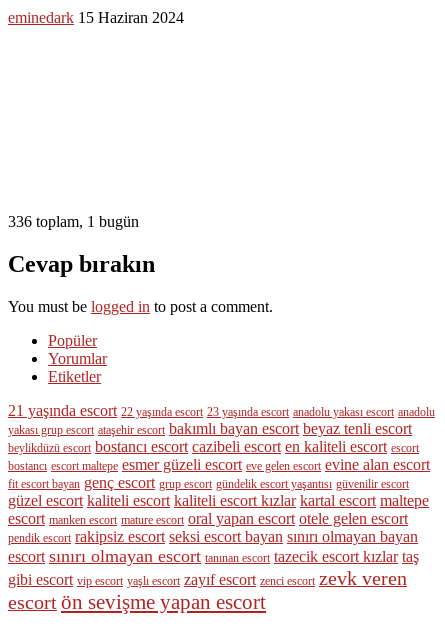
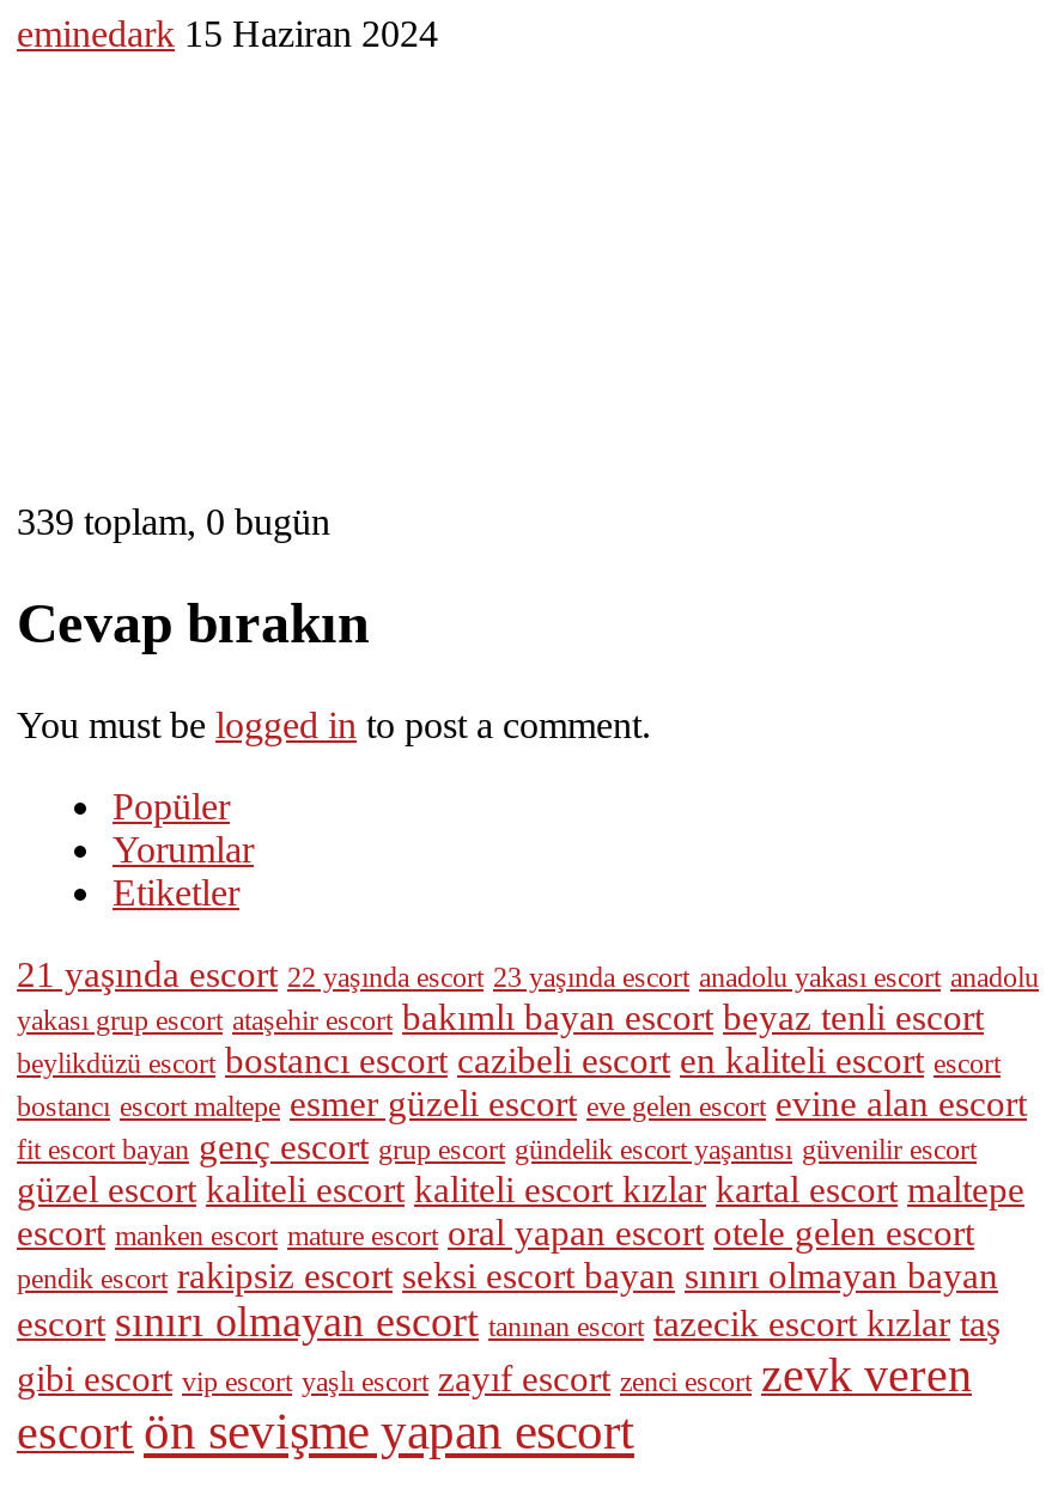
[8,213,139,230] 336 toplam, 1 bugün -> [17,501,330,542] 339 toplam, 0 bugün

